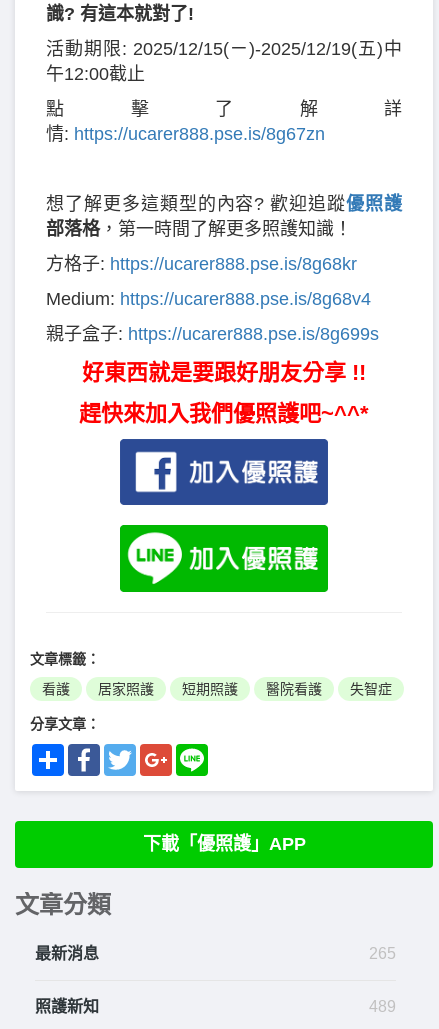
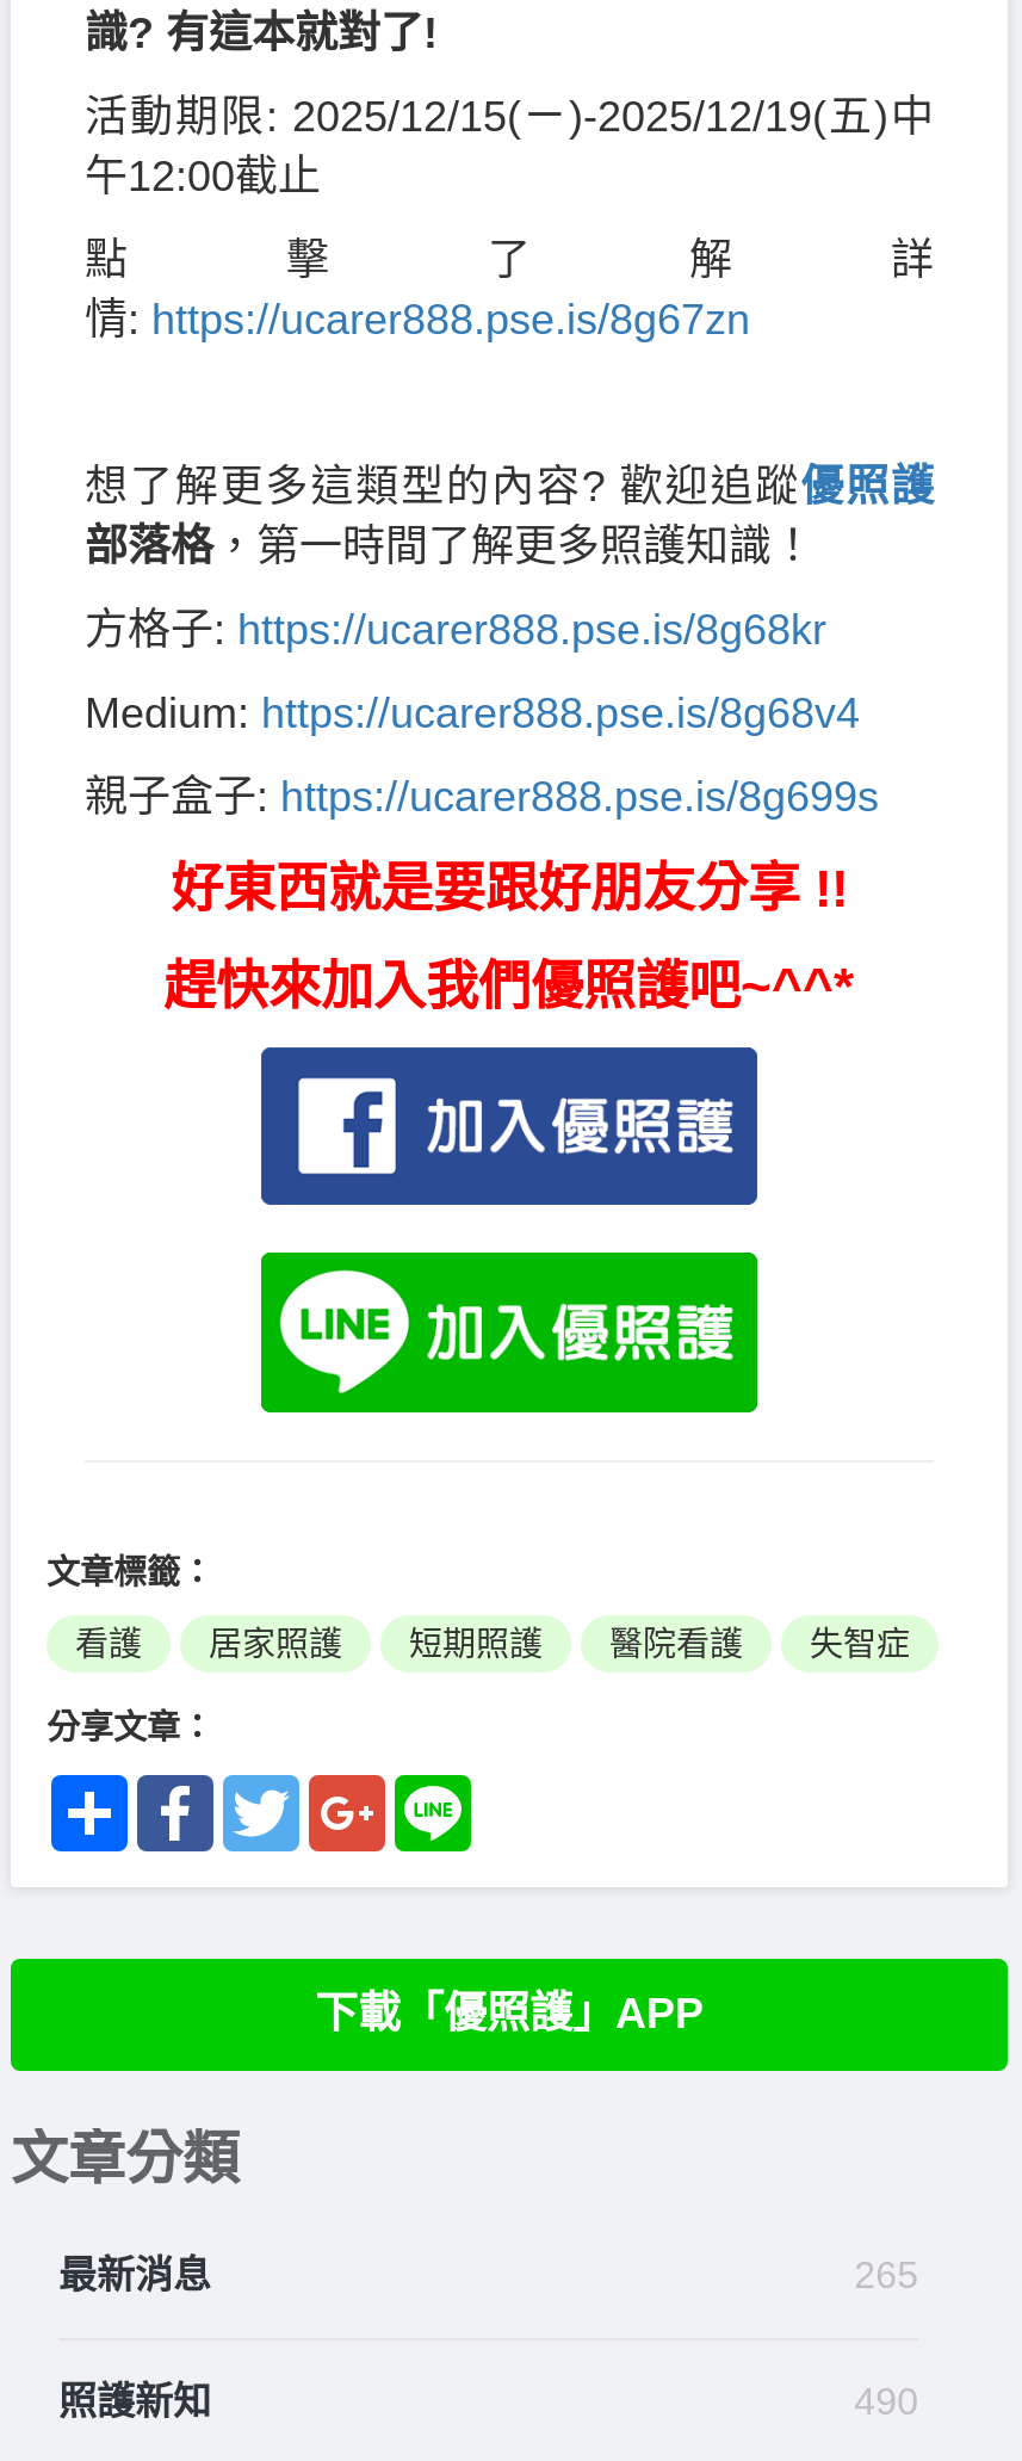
[369,998,396,1015] 489 -> [854,2381,919,2422] 490

